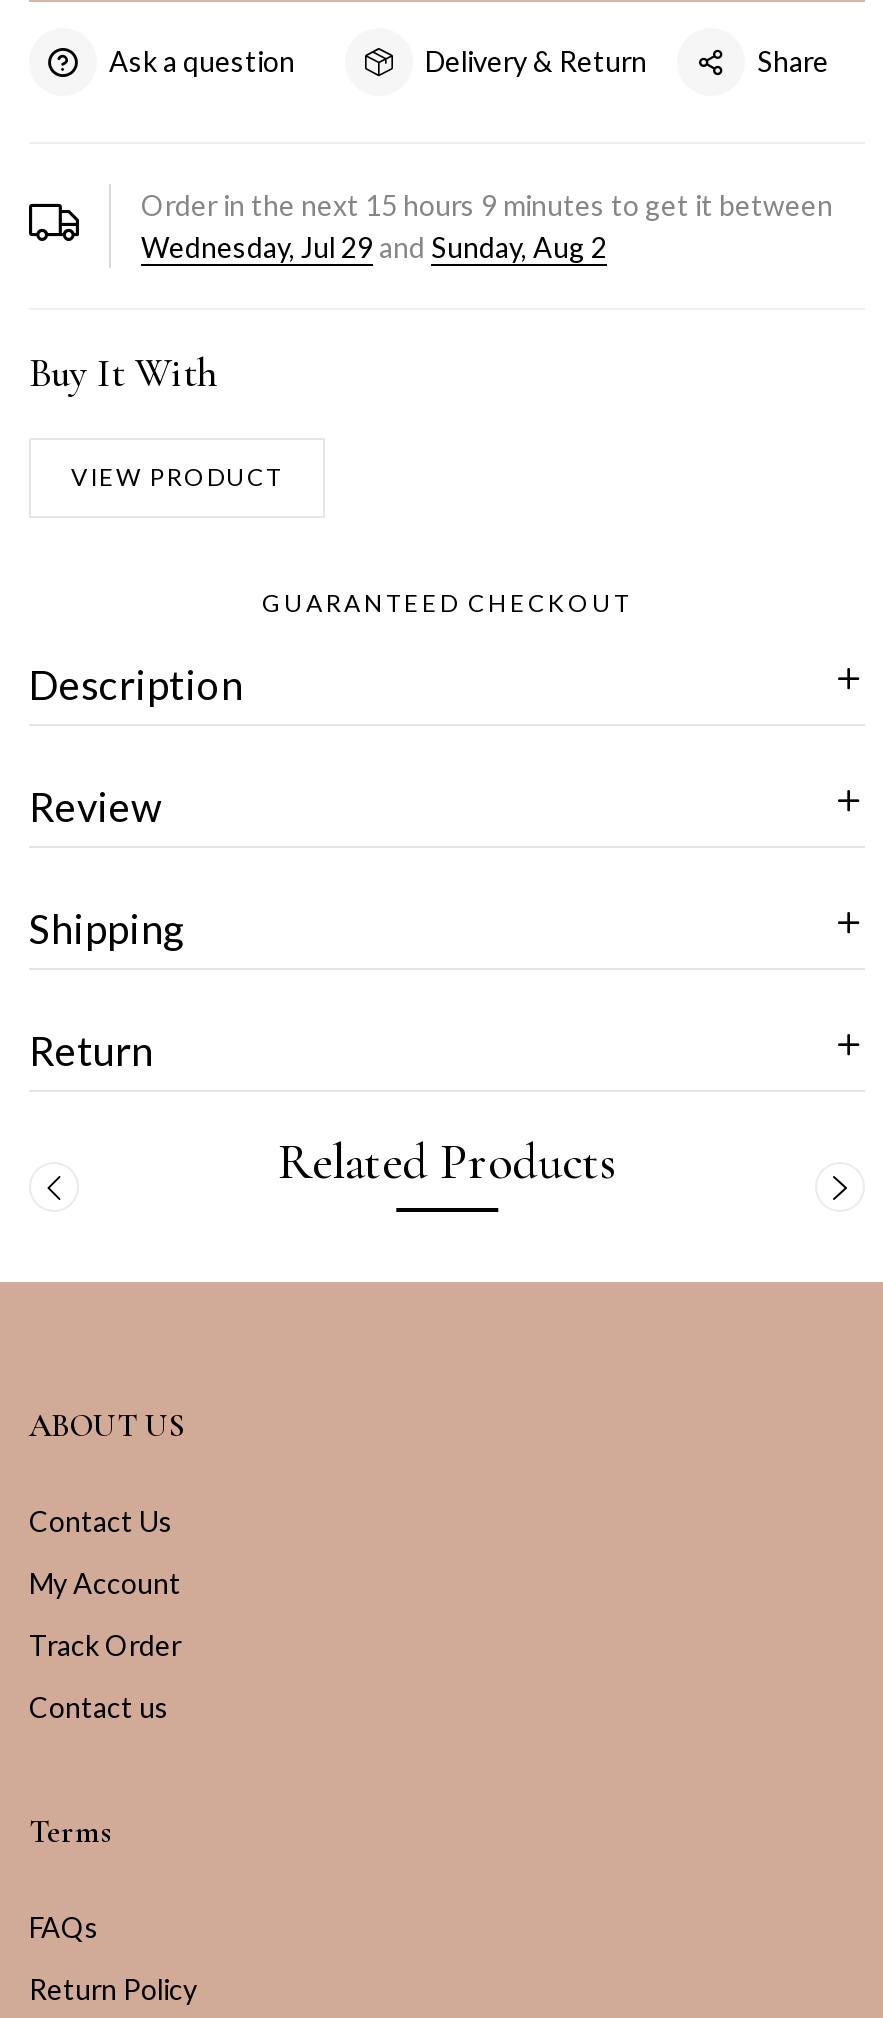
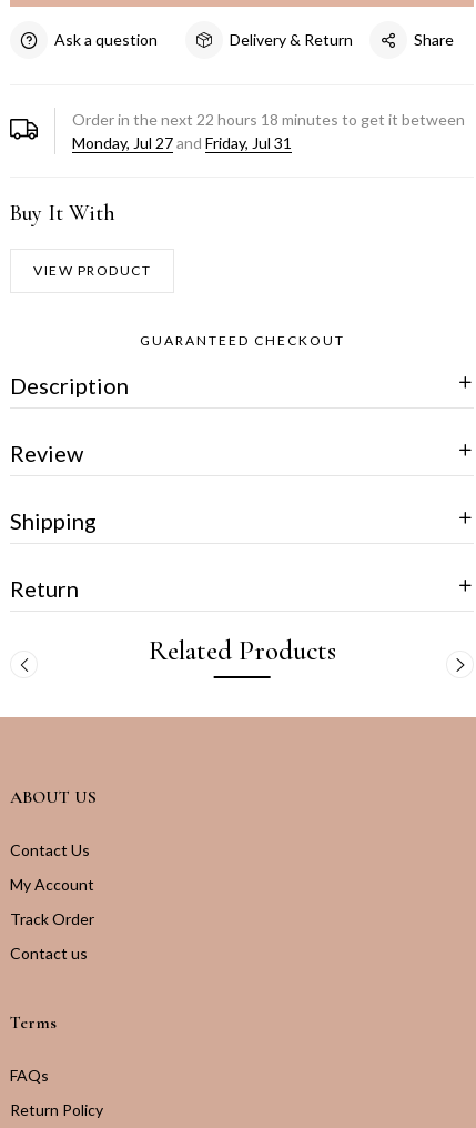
[141,187,833,221] Order in the next 15 hours 9 minutes to get it between -> [72,109,465,128] Order in the next 22 hours 18 minutes to get it between
[141,229,607,263] Wednesday, Jul 29 and Sunday, Aug 2 -> [72,133,292,152] Monday, Jul 27 and Friday, Jul 31

